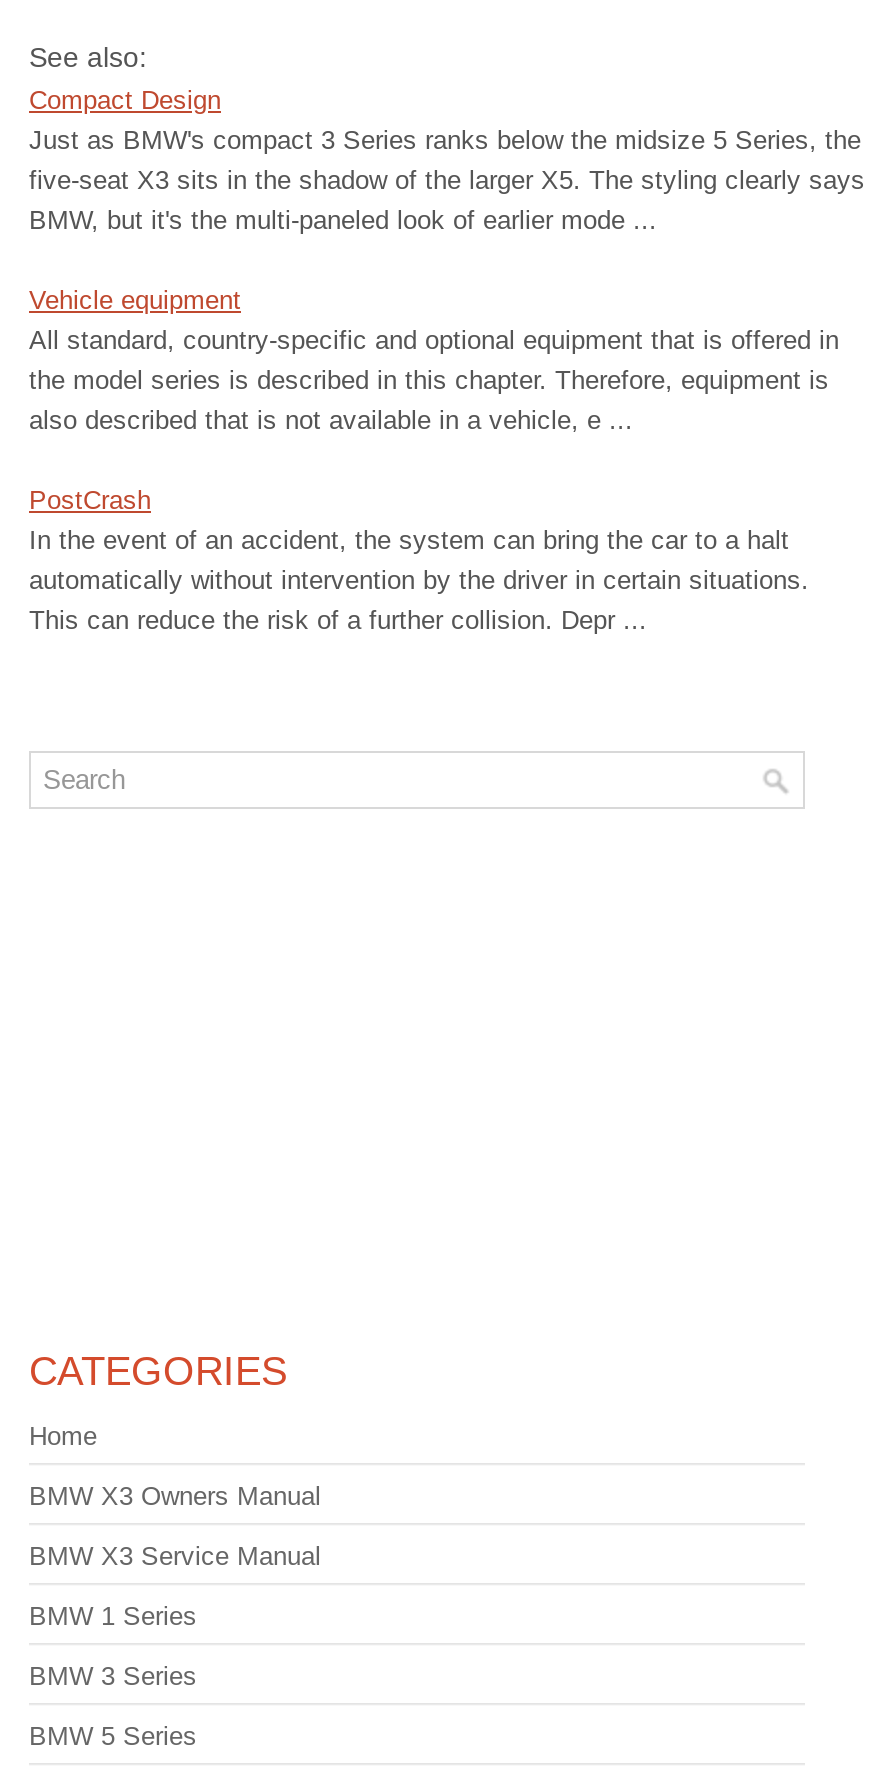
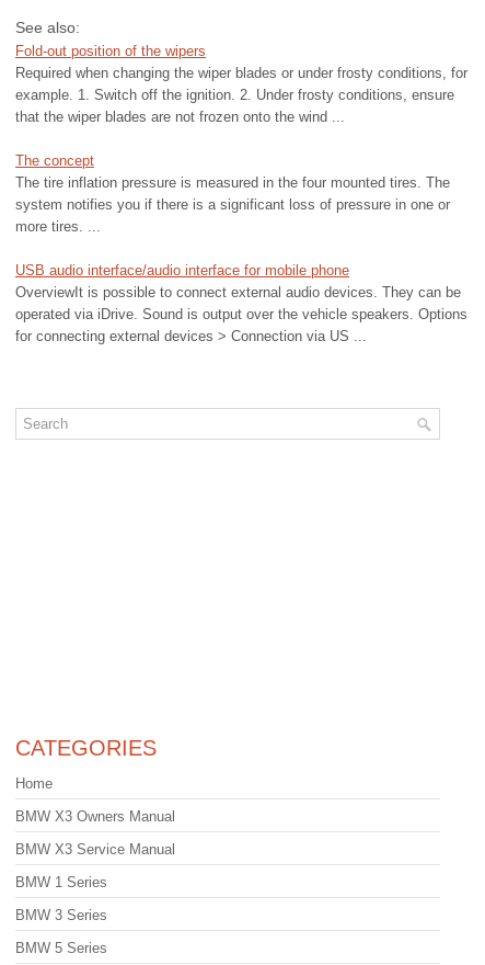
[29,84,865,234] Compact Design | Just as BMW's compact 3 Series ranks below the midsize 5 Series, the | five-seat X3 sits in the shadow of the larger X5. The styling clearly says | BMW, but it's the multi-paneled look of earlier mode ... -> [15,42,467,125] Fold-out position of the wipers | Required when changing the wiper blades or under frosty conditions, for | example. 1. Switch off the ignition. 2. Under frosty conditions, ensure | that the wiper blades are not frozen onto the wind ...
[29,284,839,434] Vehicle equipment | All standard, country-specific and optional equipment that is offered in | the model series is described in this chapter. Therefore, equipment is | also described that is not available in a vehicle, e ... -> [15,152,450,234] The concept | The tire inflation pressure is measured in the four mounted tires. The | system notifies you if there is a significant loss of pressure in one or | more tires. ...
[29,484,809,634] PostCrash | In the event of an accident, the system can bring the car to a halt | automatically without intervention by the driver in certain situations. | This can reduce the risk of a further collision. Depr ... -> [15,262,467,344] USB audio interface/audio interface for mobile phone | OverviewIt is possible to connect external audio devices. They can be | operated via iDrive. Sound is output over the vehicle speakers. Options | for connecting external devices > Connection via US ...

